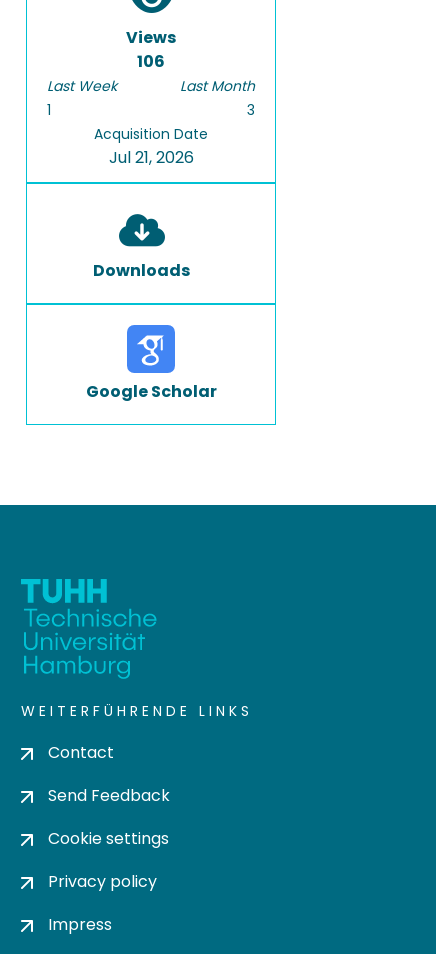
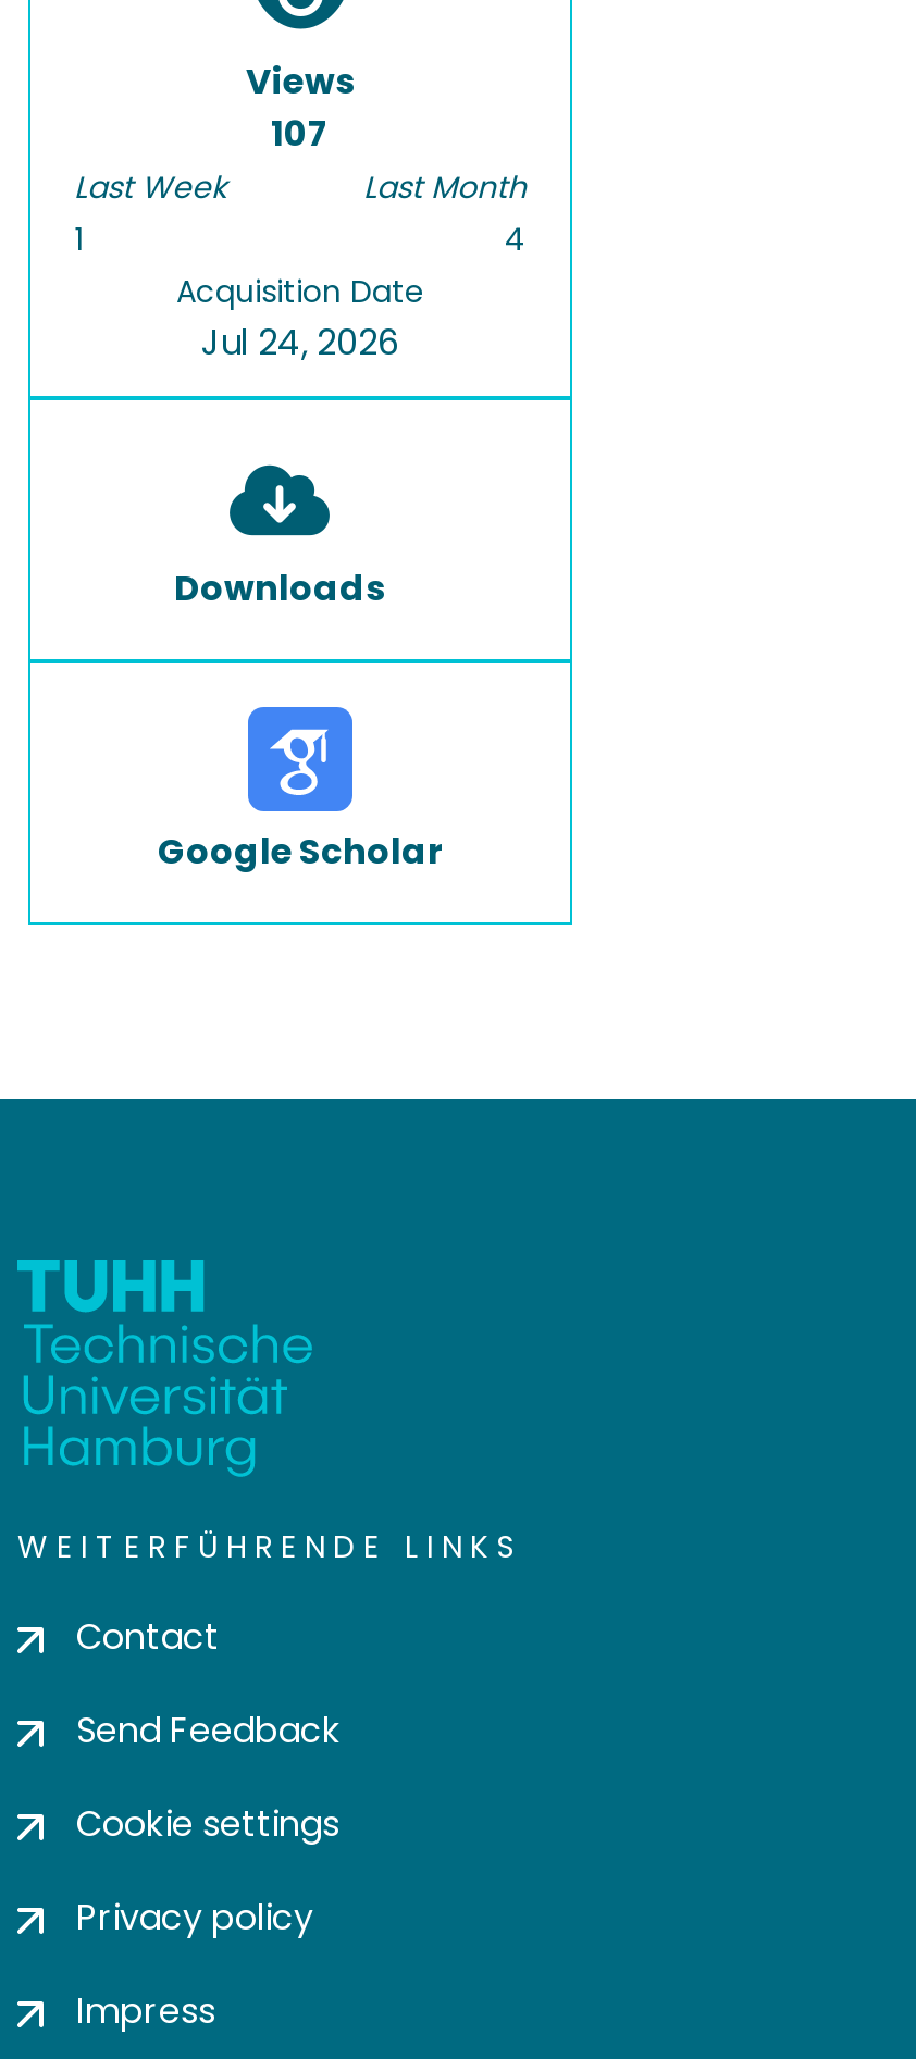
[137,50,165,73] 106 -> [271,109,330,159] 107
[247,100,255,120] 3 -> [505,218,527,261] 4
[108,146,193,169] Jul 21, 2026 -> [201,318,399,368] Jul 24, 2026

